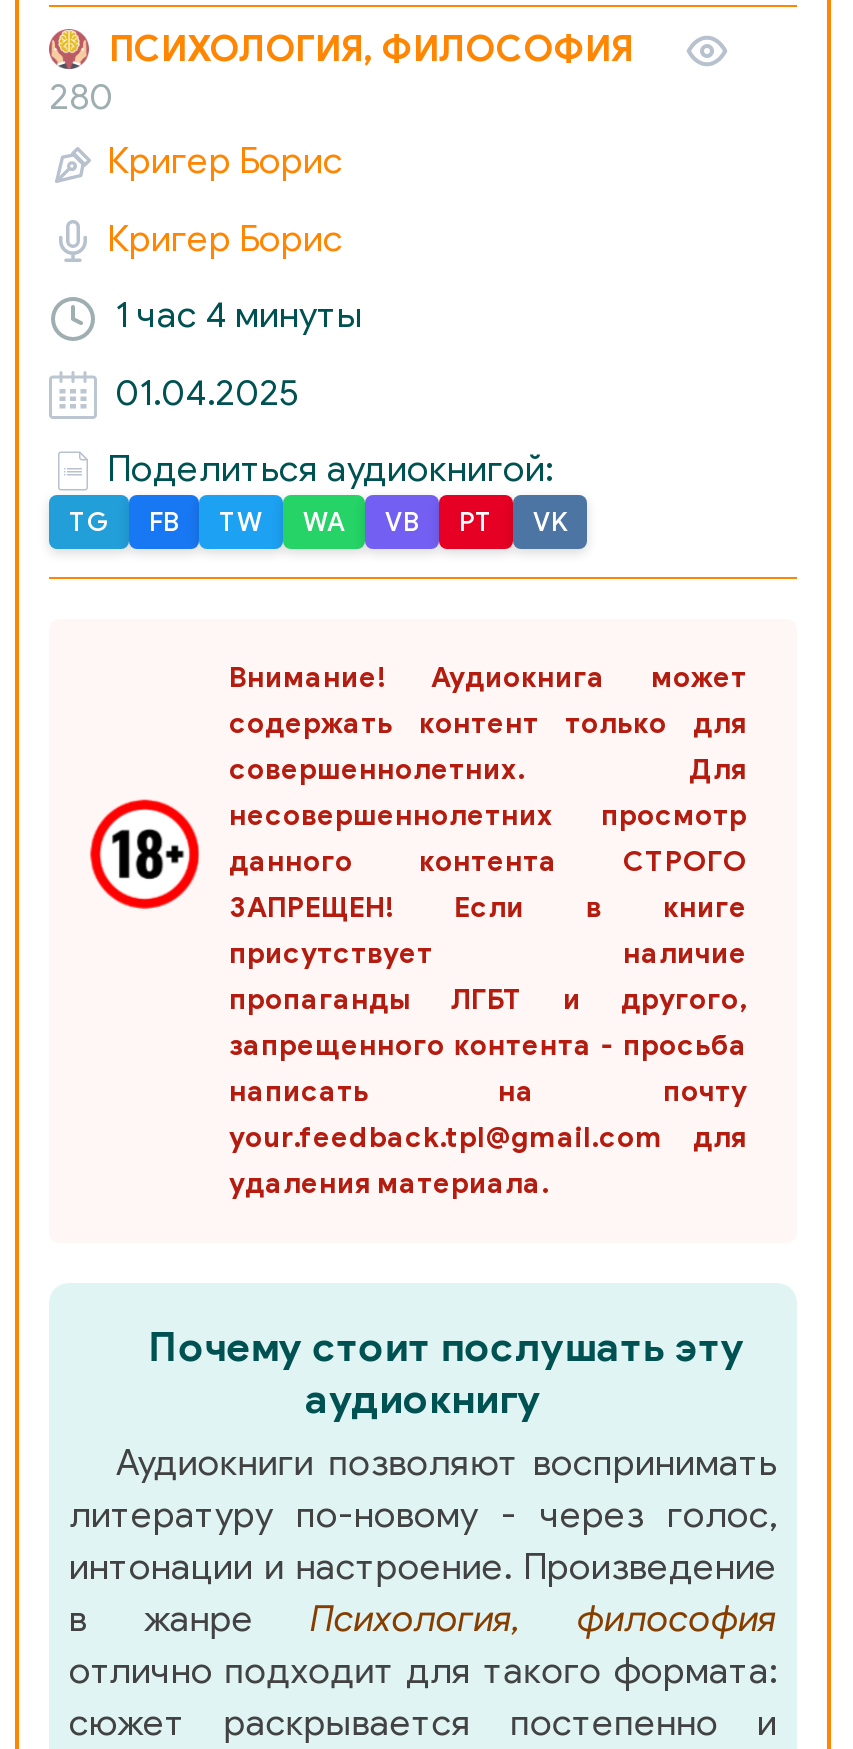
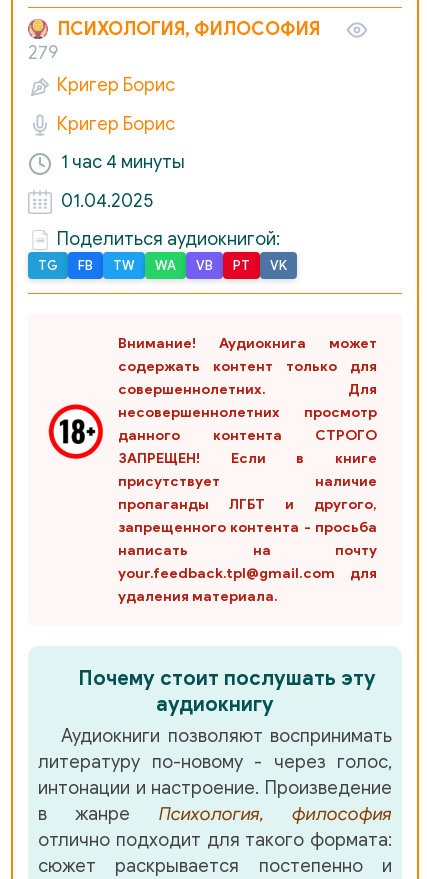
[49,76,113,120] 280 -> [28,42,58,64] 279

